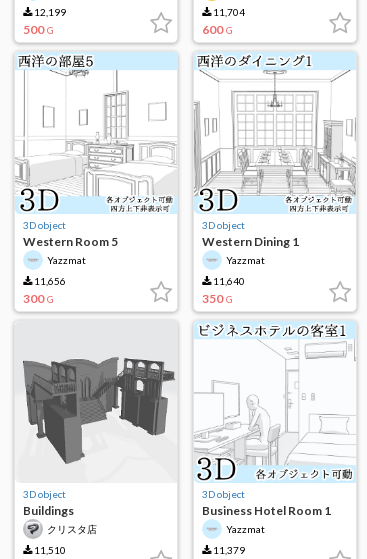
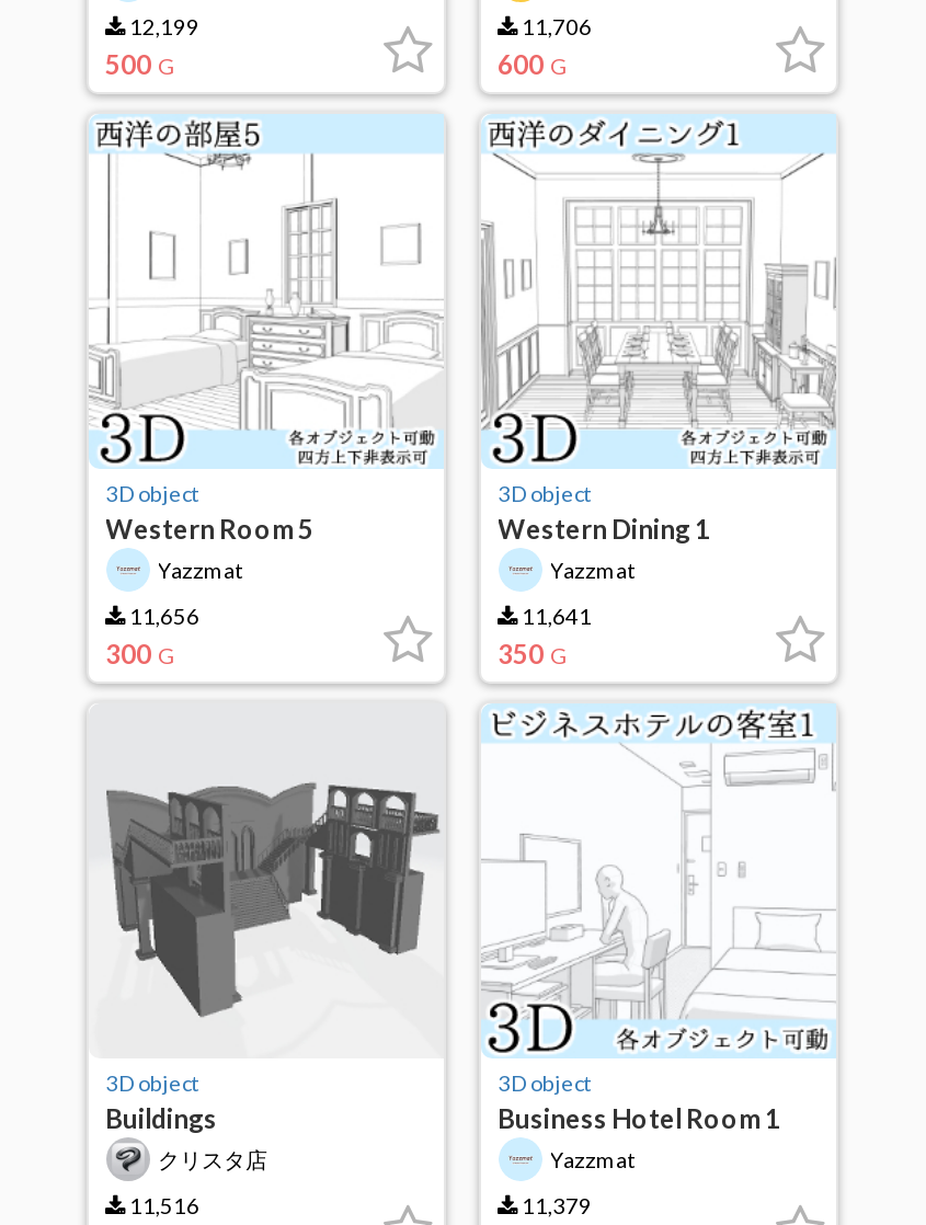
[210,6,244,18] 11,704 -> [517,14,592,40] 11,706
[210,275,244,287] 11,640 -> [517,603,592,629] 11,641
[31,544,65,556] 11,510 -> [125,1193,199,1219] 11,516

